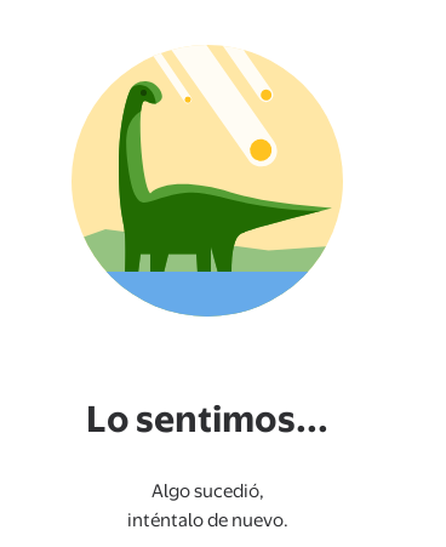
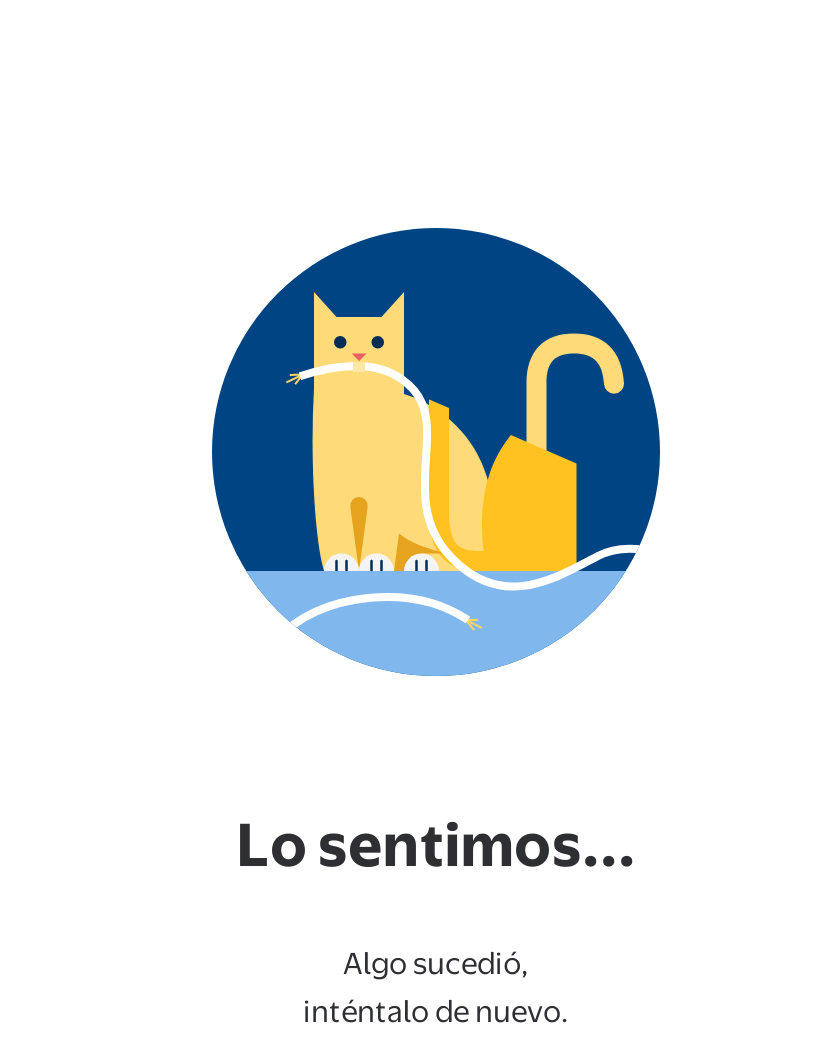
[72,45,343,289] [image] -> [210,226,662,632] [image]

